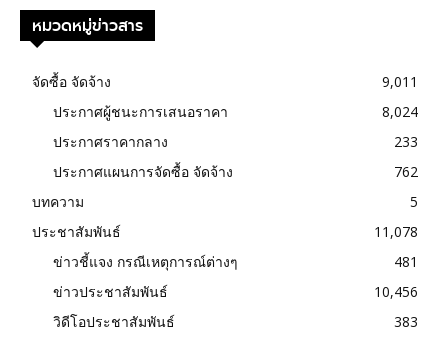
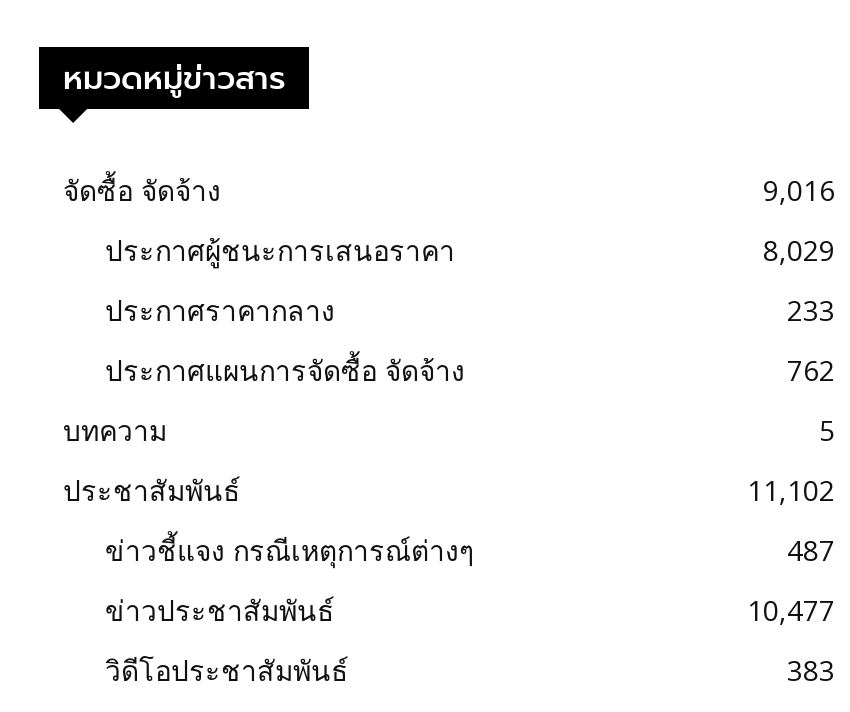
[382,72,418,91] 9,011 -> [763,171,835,209] 9,016
[382,102,418,121] 8,024 -> [763,231,835,269] 8,029
[374,222,418,241] 11,078 -> [747,471,835,509] 11,102
[394,252,418,271] 481 -> [787,531,835,569] 487
[374,282,418,301] 10,456 -> [747,591,835,629] 10,477

